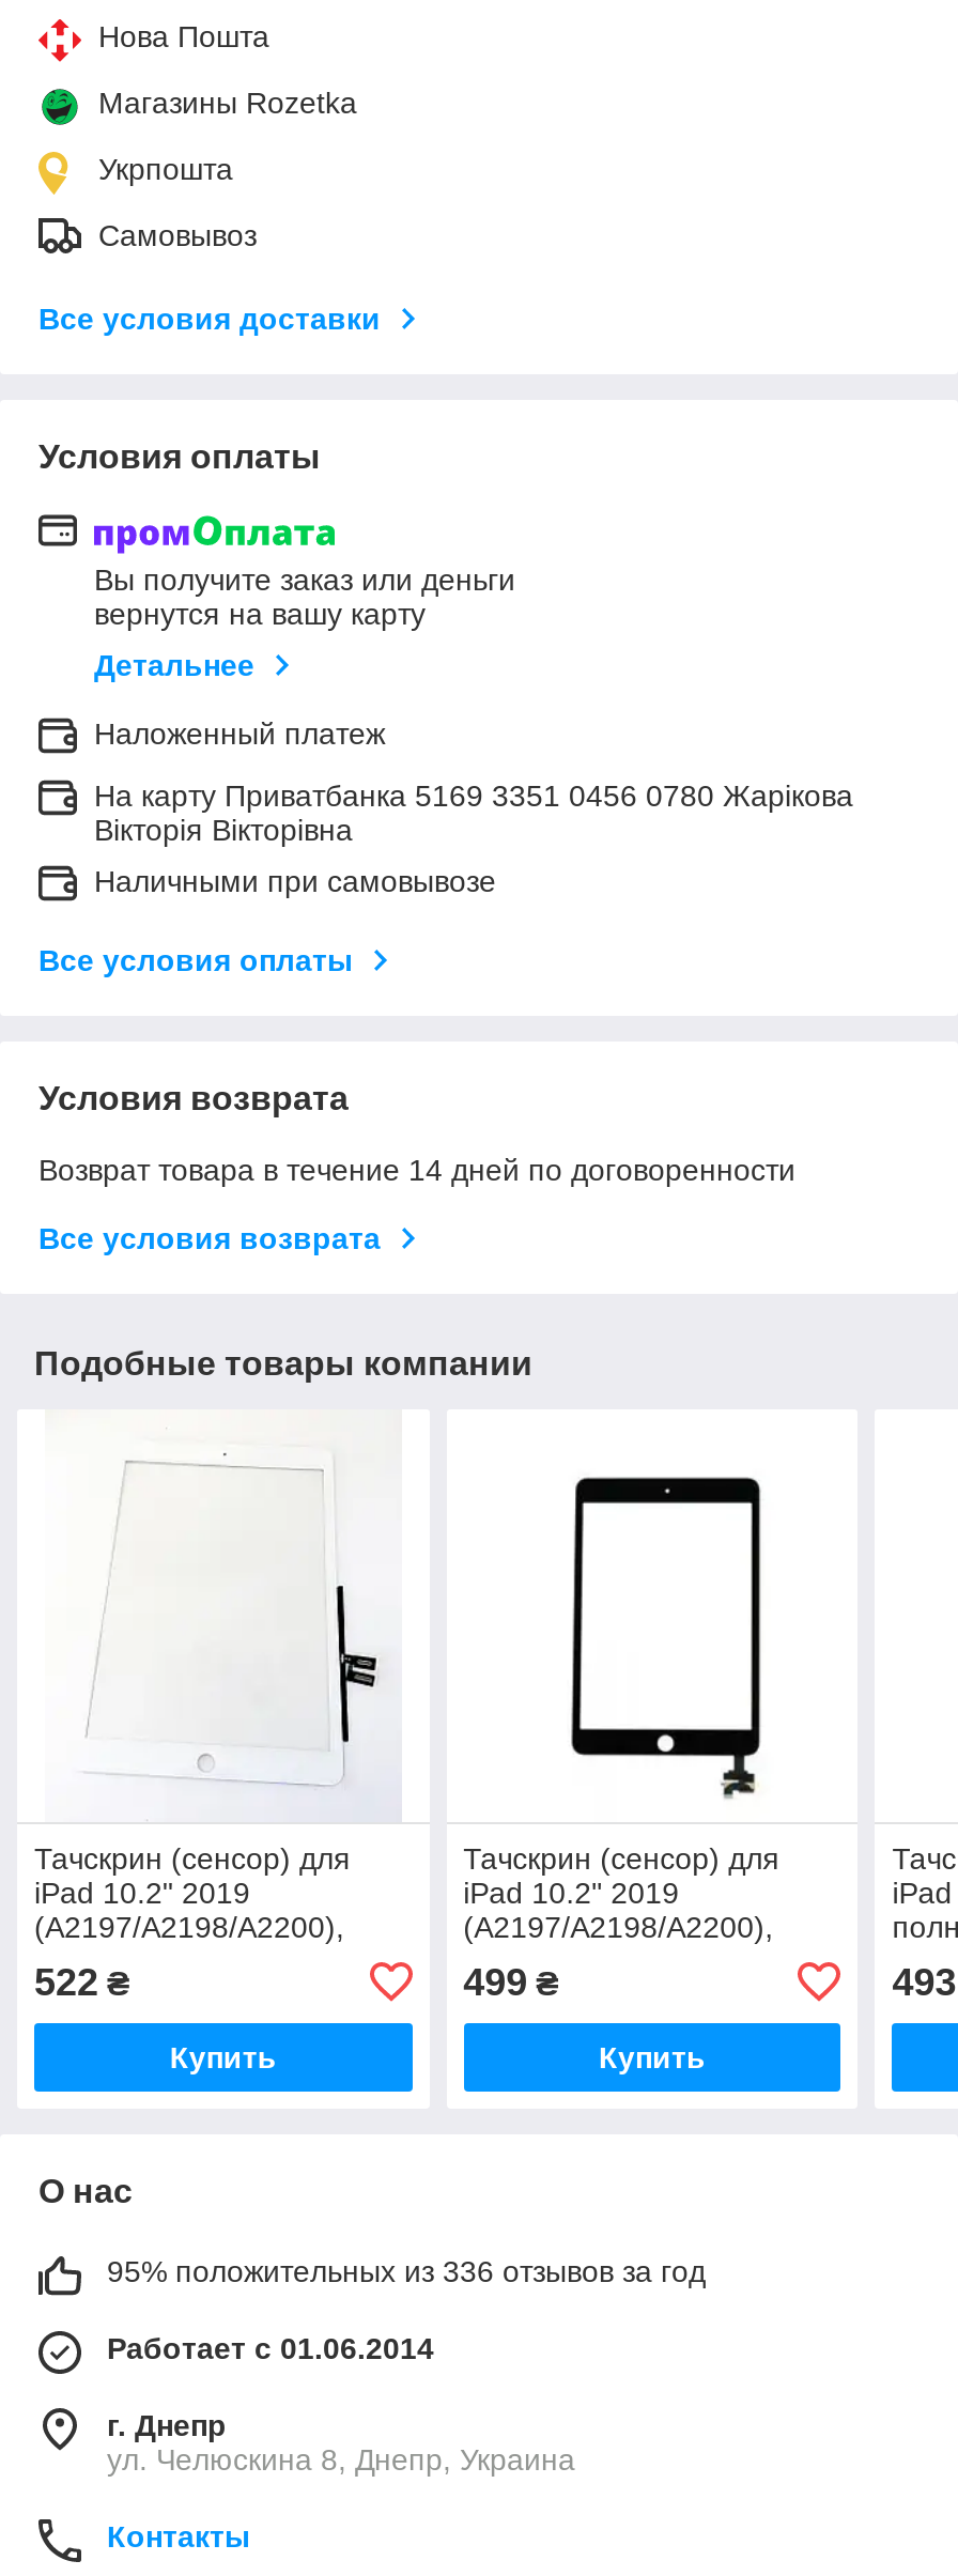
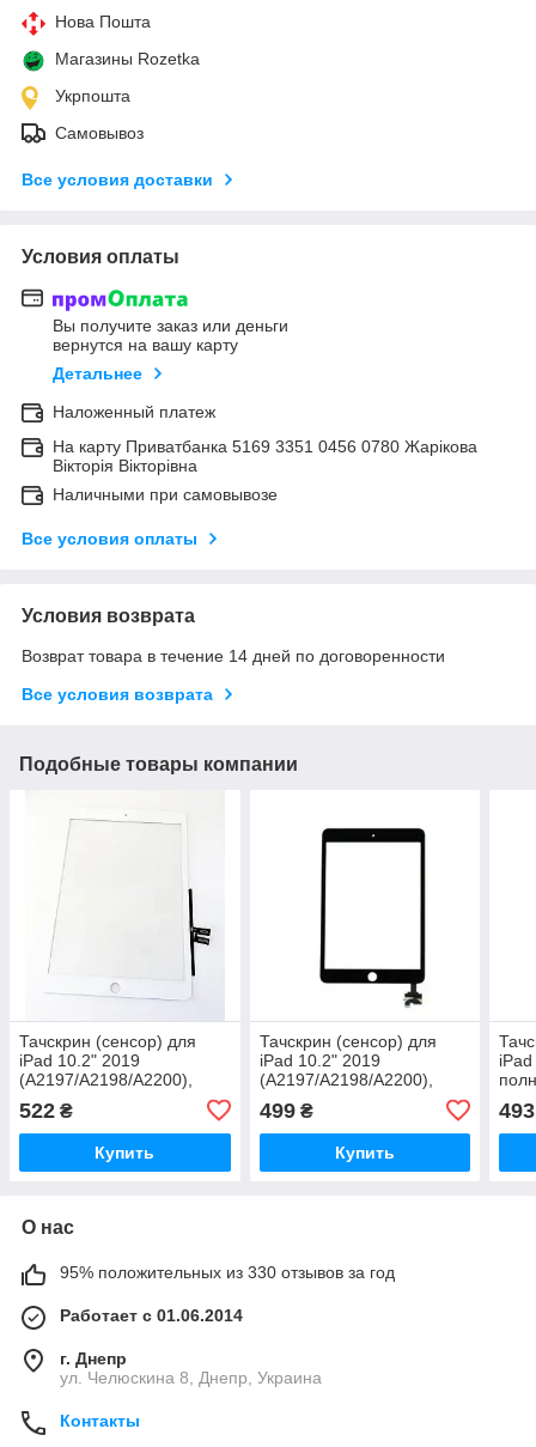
[107,2254,706,2288] 95% положительных из 336 отзывов за год -> [60,1262,395,1282] 95% положительных из 330 отзывов за год

